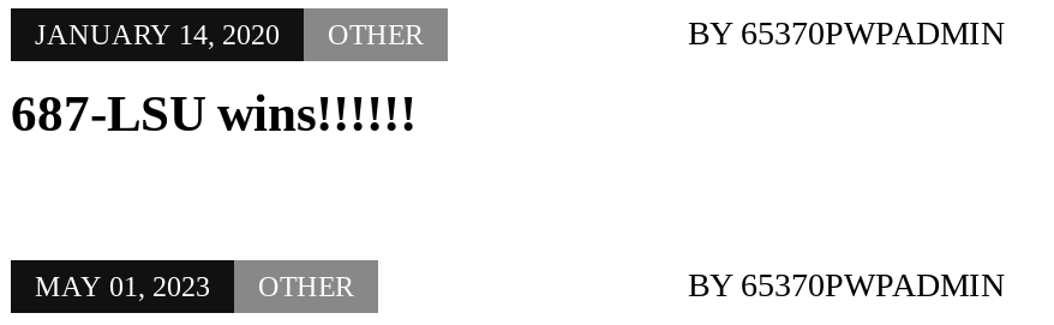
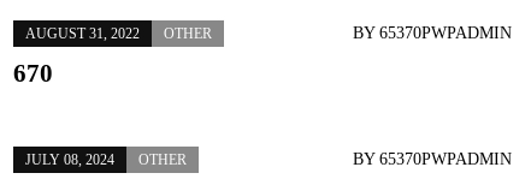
[35,17,424,50] JANUARY 14, 2020 OTHER -> [25,25,212,41] AUGUST 31, 2022 OTHER
[11,84,417,142] 687-LSU wins!!!!!! -> [13,58,53,87] 670
[35,269,354,302] MAY 01, 2023 OTHER -> [25,151,187,168] JULY 08, 2024 OTHER

